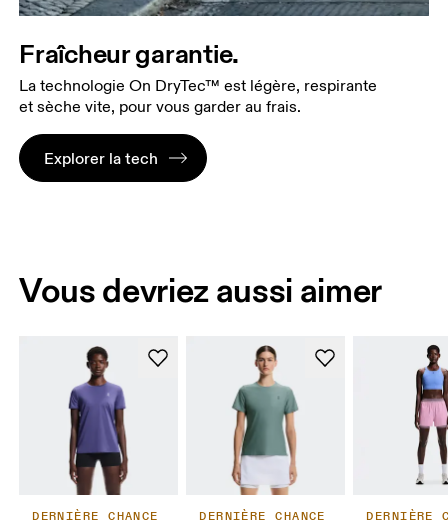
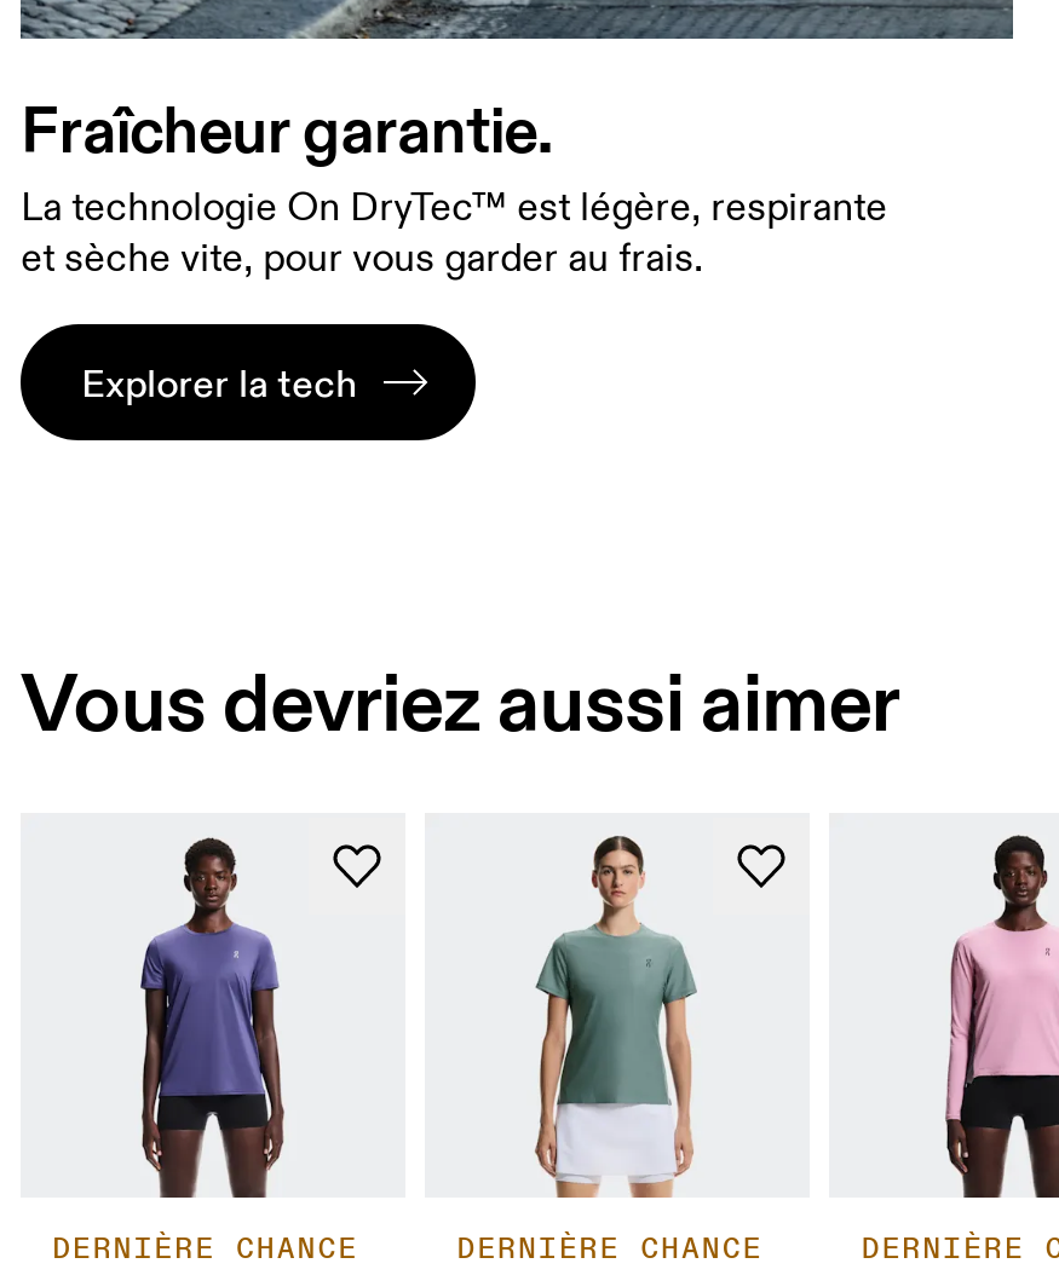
[401,348,445,495] [image] -> [943,840,1052,1200] [image]

